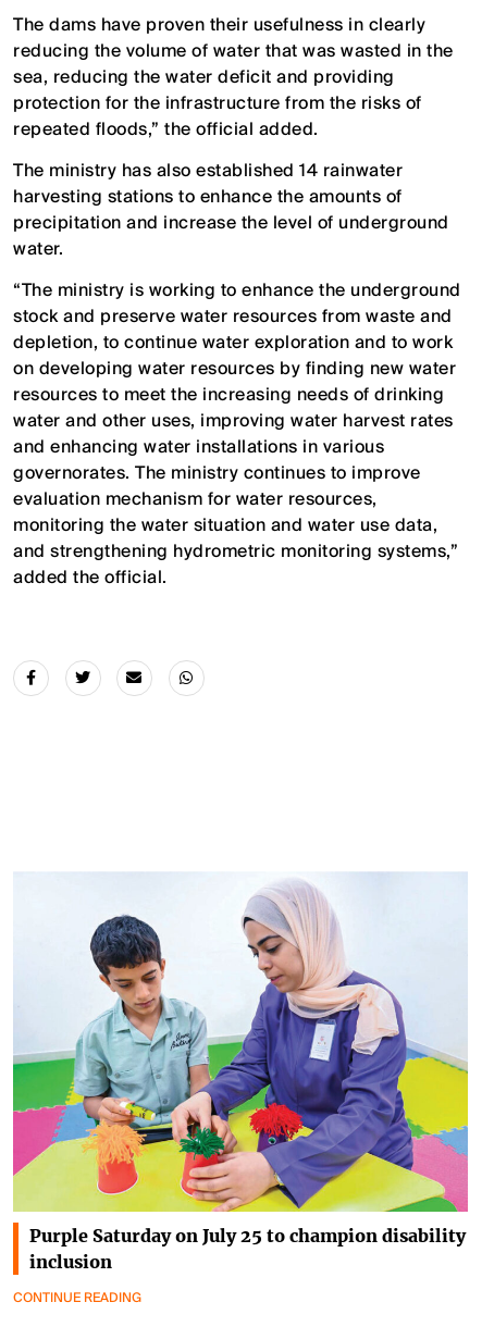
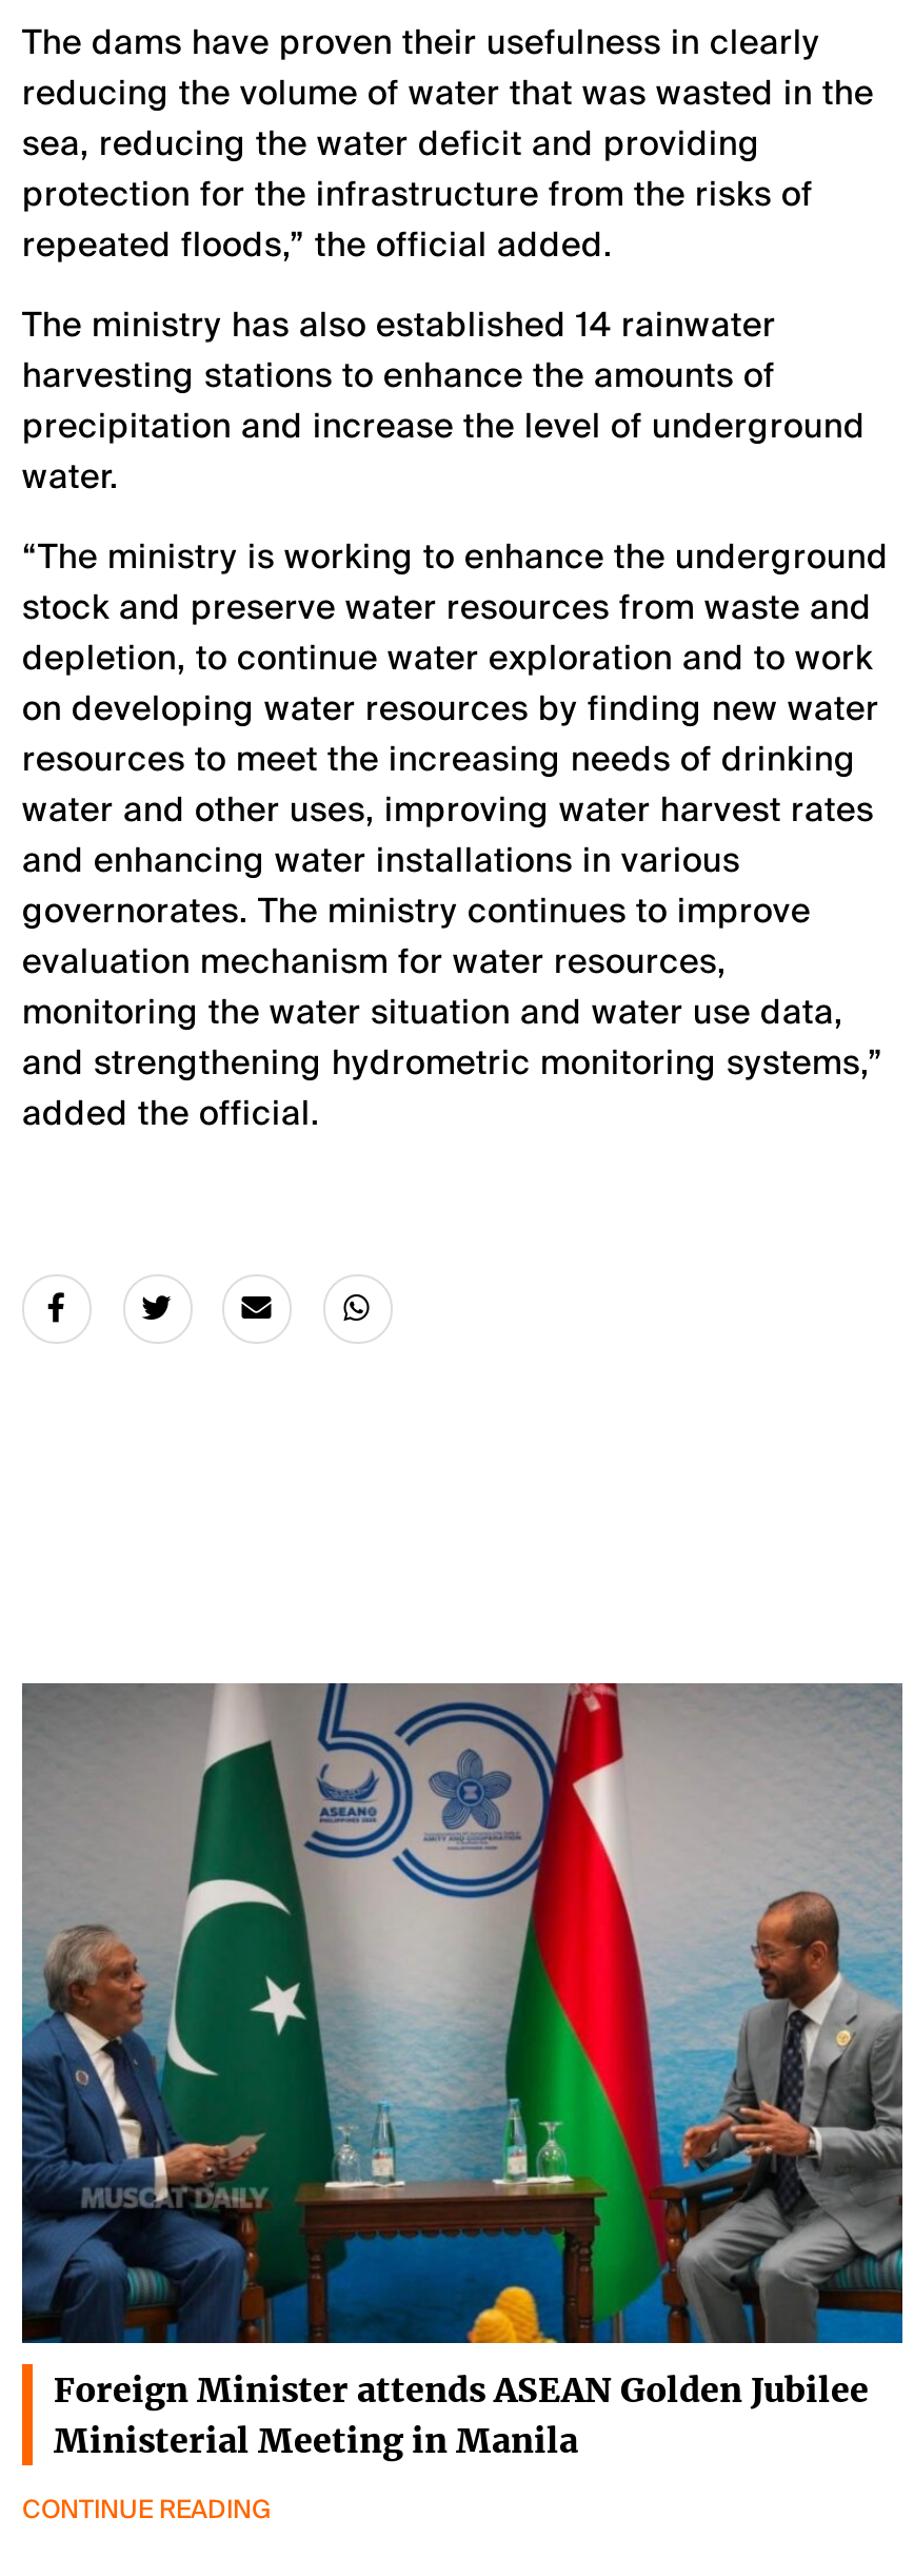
[12,871,469,1273] [image] | Purple Saturday on July 25 to champion disability | inclusion -> [20,1681,905,2461] [image] | Foreign Minister attends ASEAN Golden Jubilee | Ministerial Meeting in Manila

